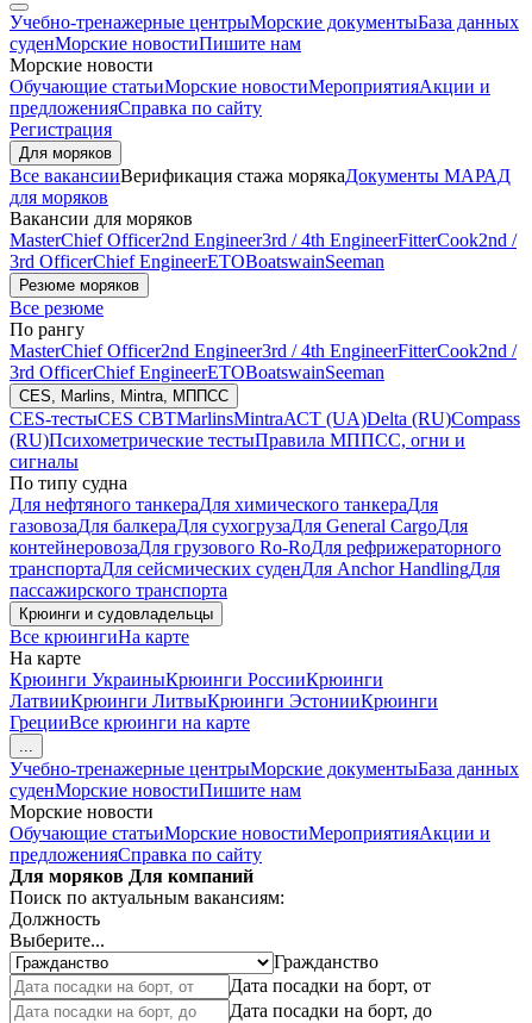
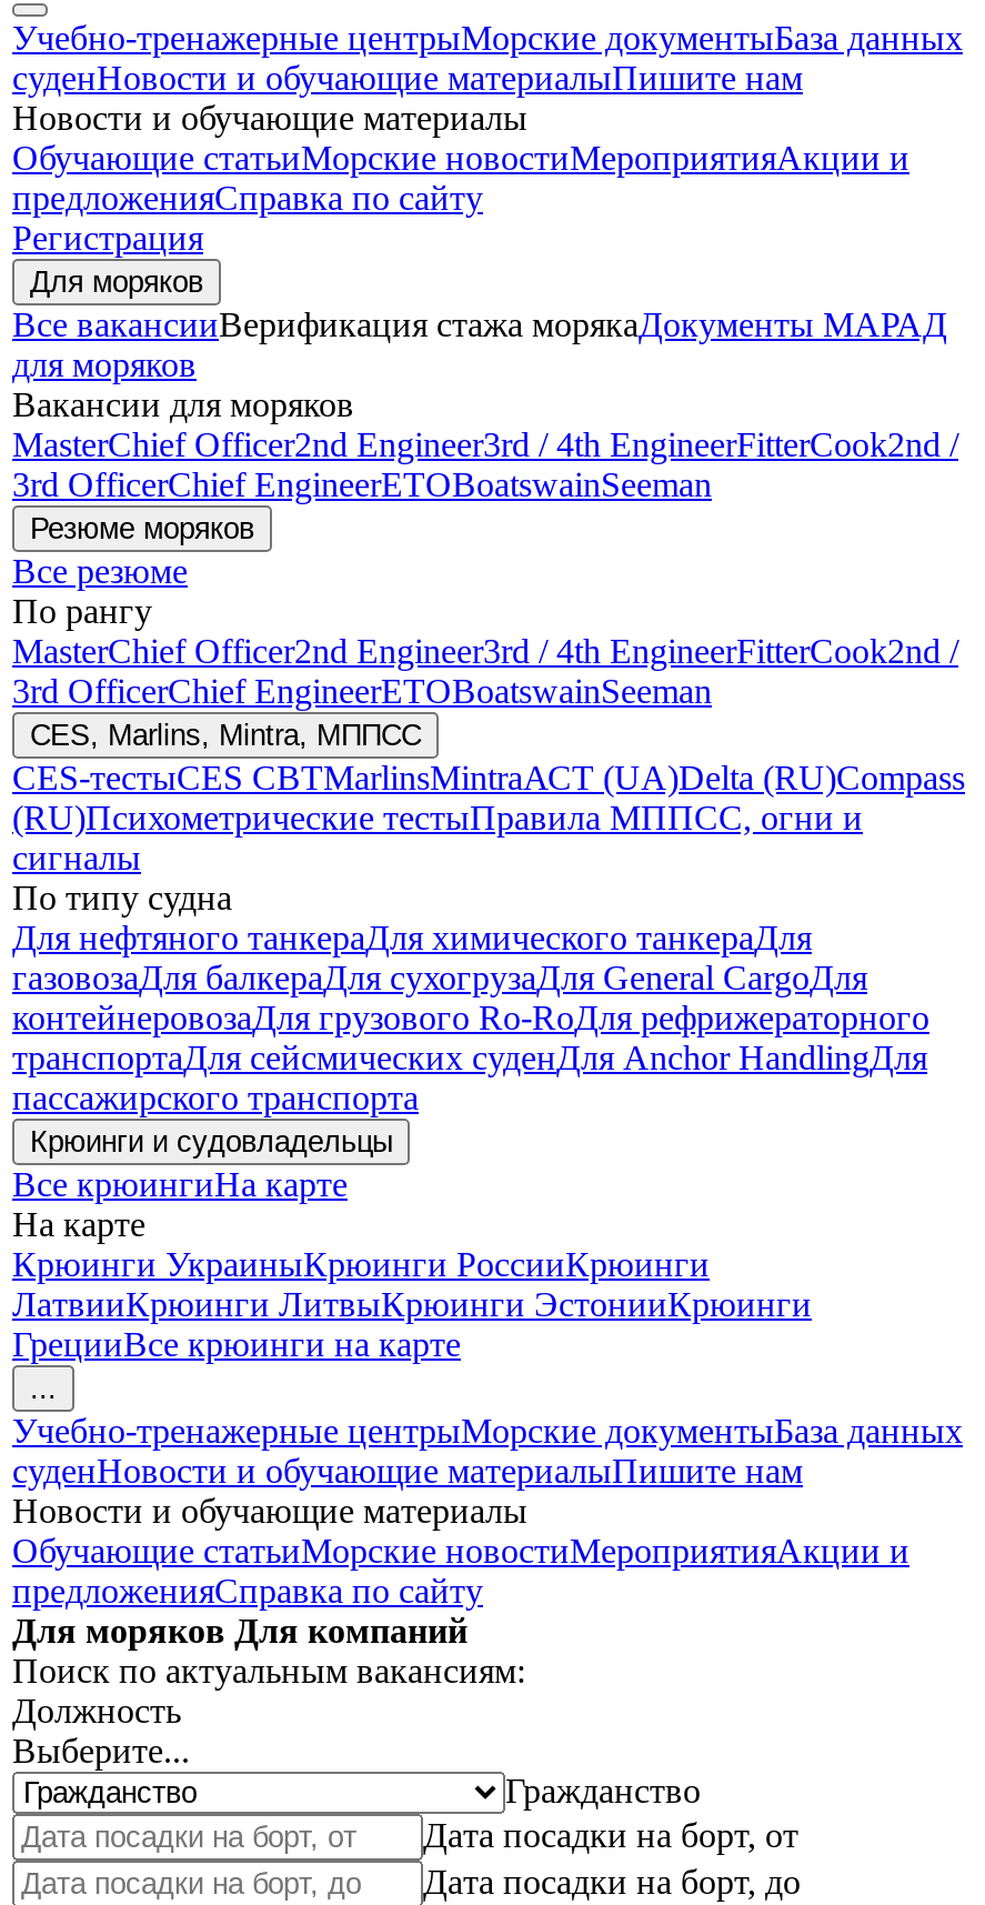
[10,33,301,75] суденМорские новостиПишите нам | Морские новости -> [12,59,803,137] суденНовости и обучающие материалыПишите нам | Новости и обучающие материалы
[10,780,301,822] суденМорские новостиПишите нам | Морские новости -> [12,1452,803,1530] суденНовости и обучающие материалыПишите нам | Новости и обучающие материалы

